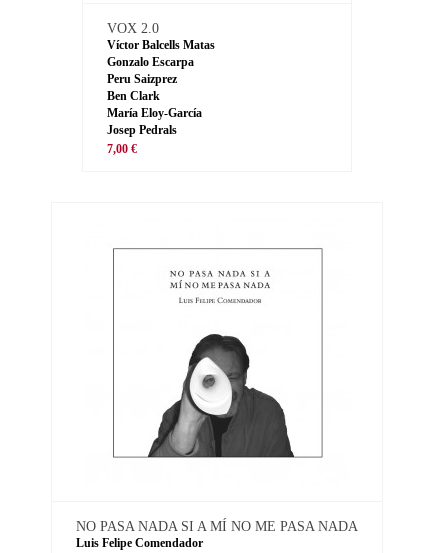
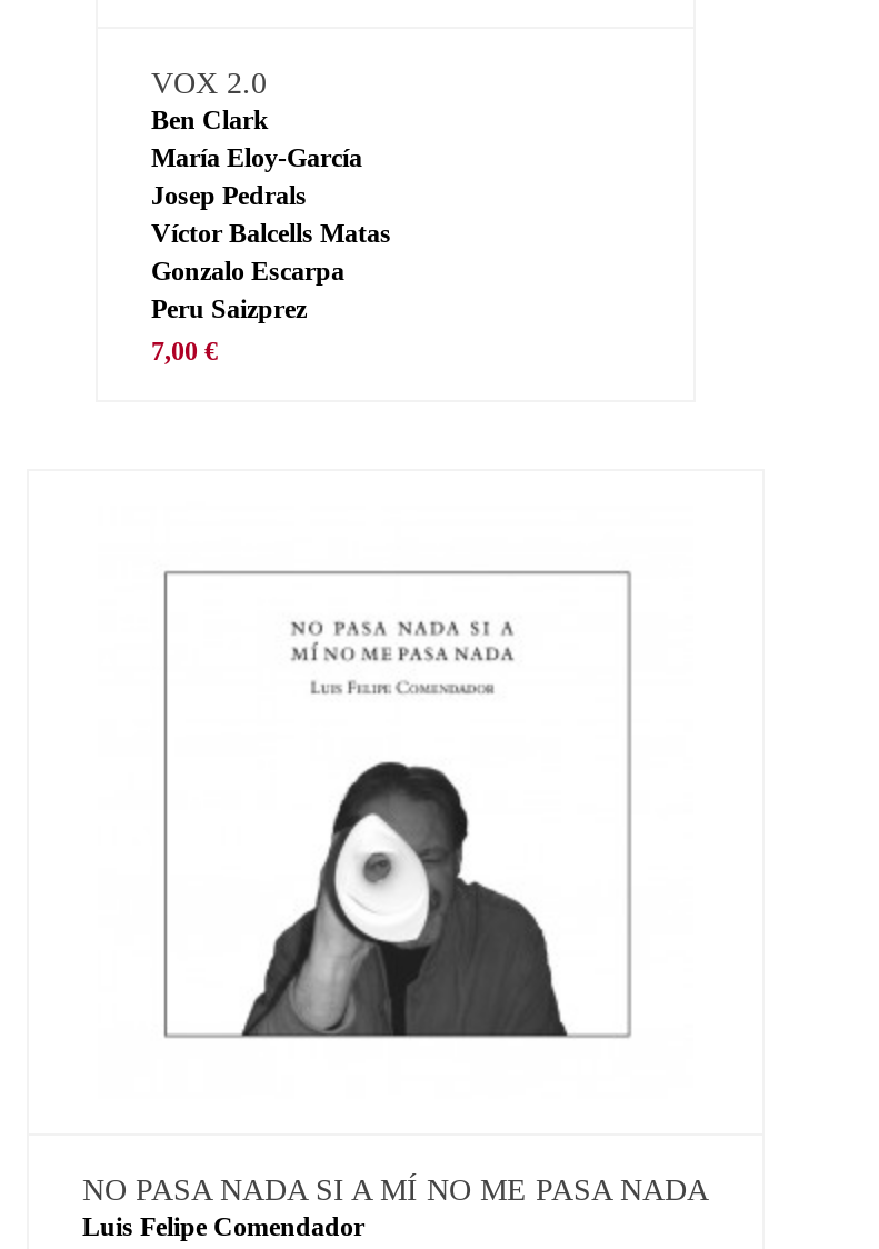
moved [107,38,215,86] -> [151,217,391,324]: Víctor Balcells Matas | Gonzalo Escarpa | Peru Saizprez
moved [107,89,202,137] -> [151,104,362,210]: Ben Clark | María Eloy-García | Josep Pedrals

